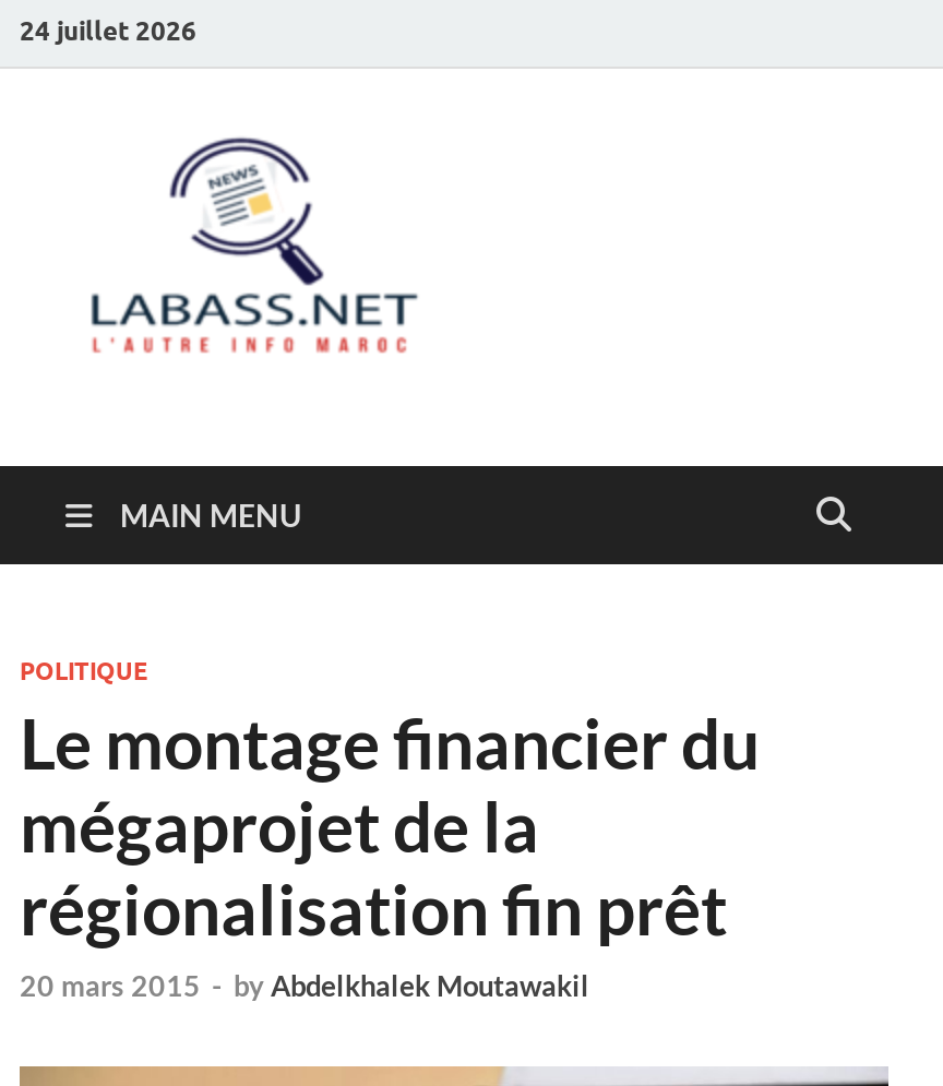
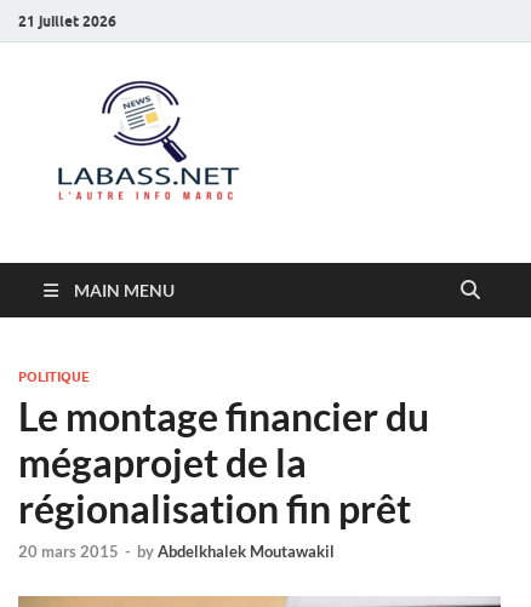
[20,13,196,46] 24 juillet 2026 -> [18,12,116,30] 21 juillet 2026

